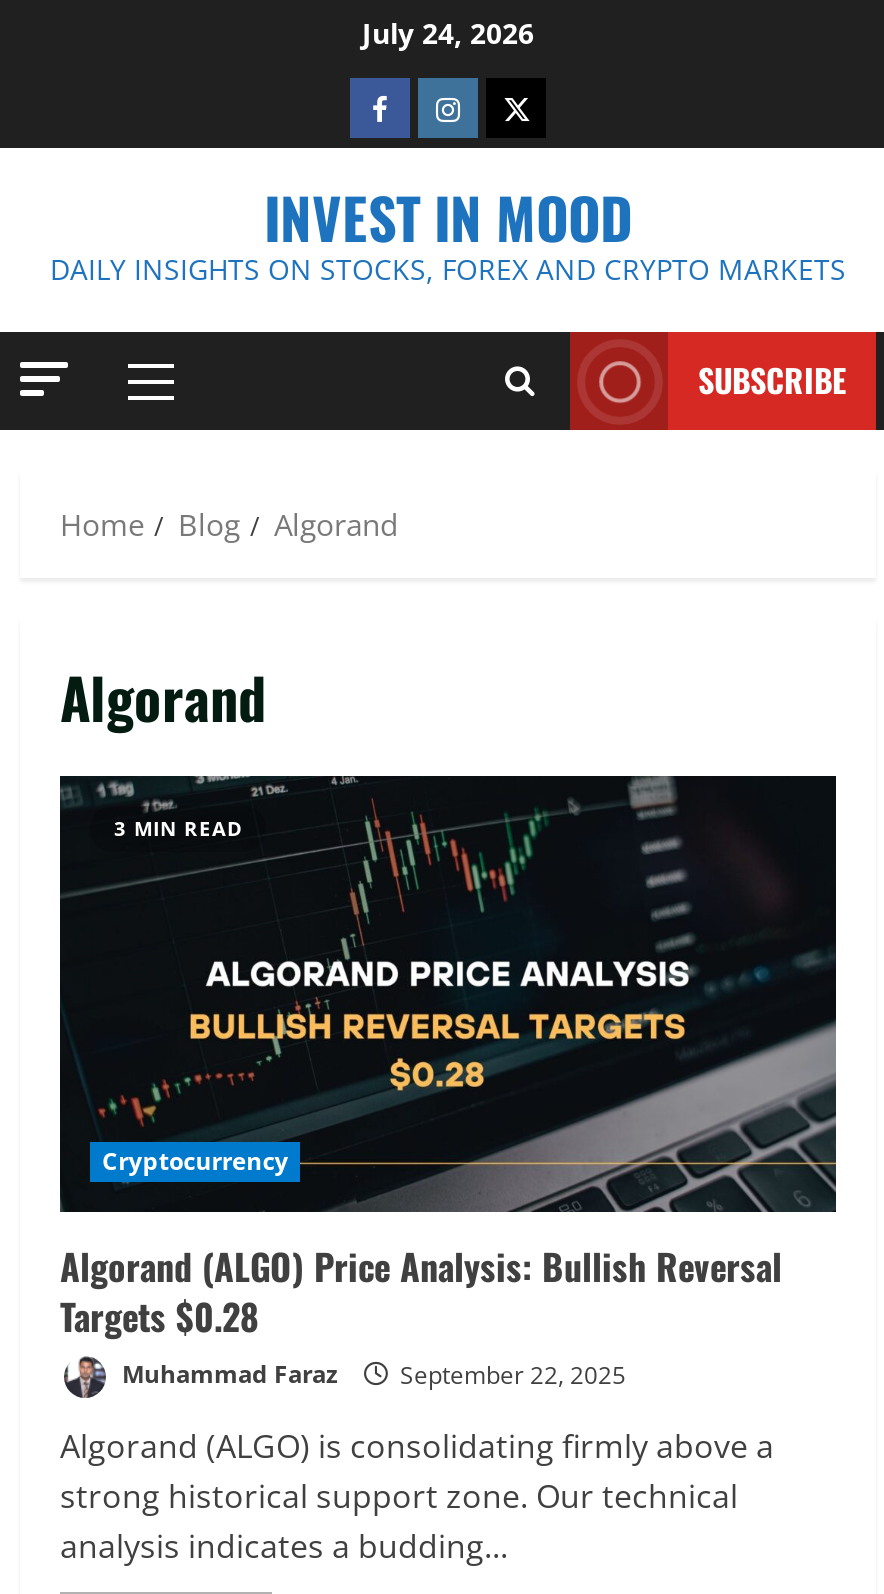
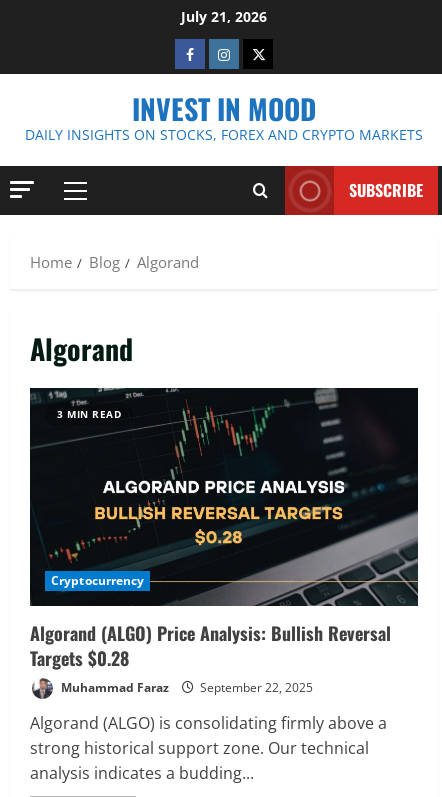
[362,14,534,52] July 24, 2026 -> [181,7,267,26] July 21, 2026

